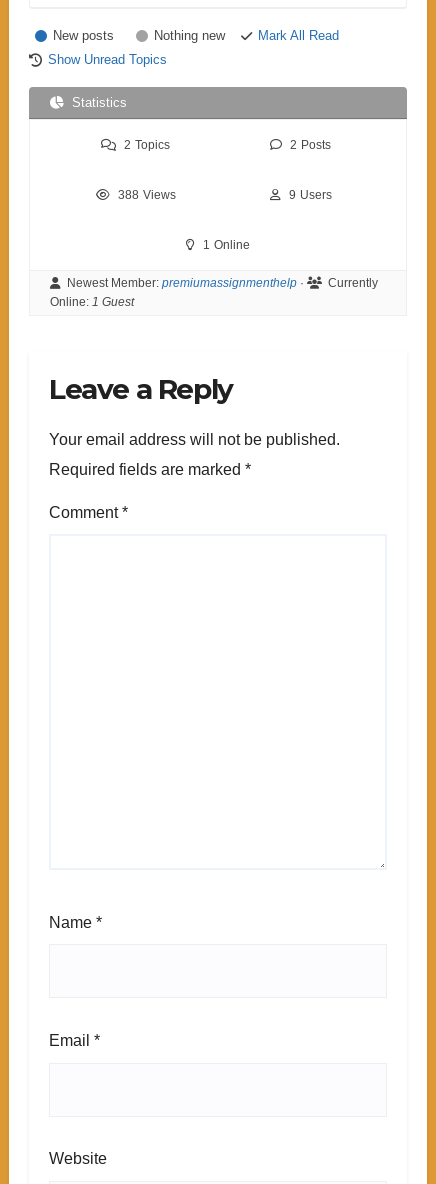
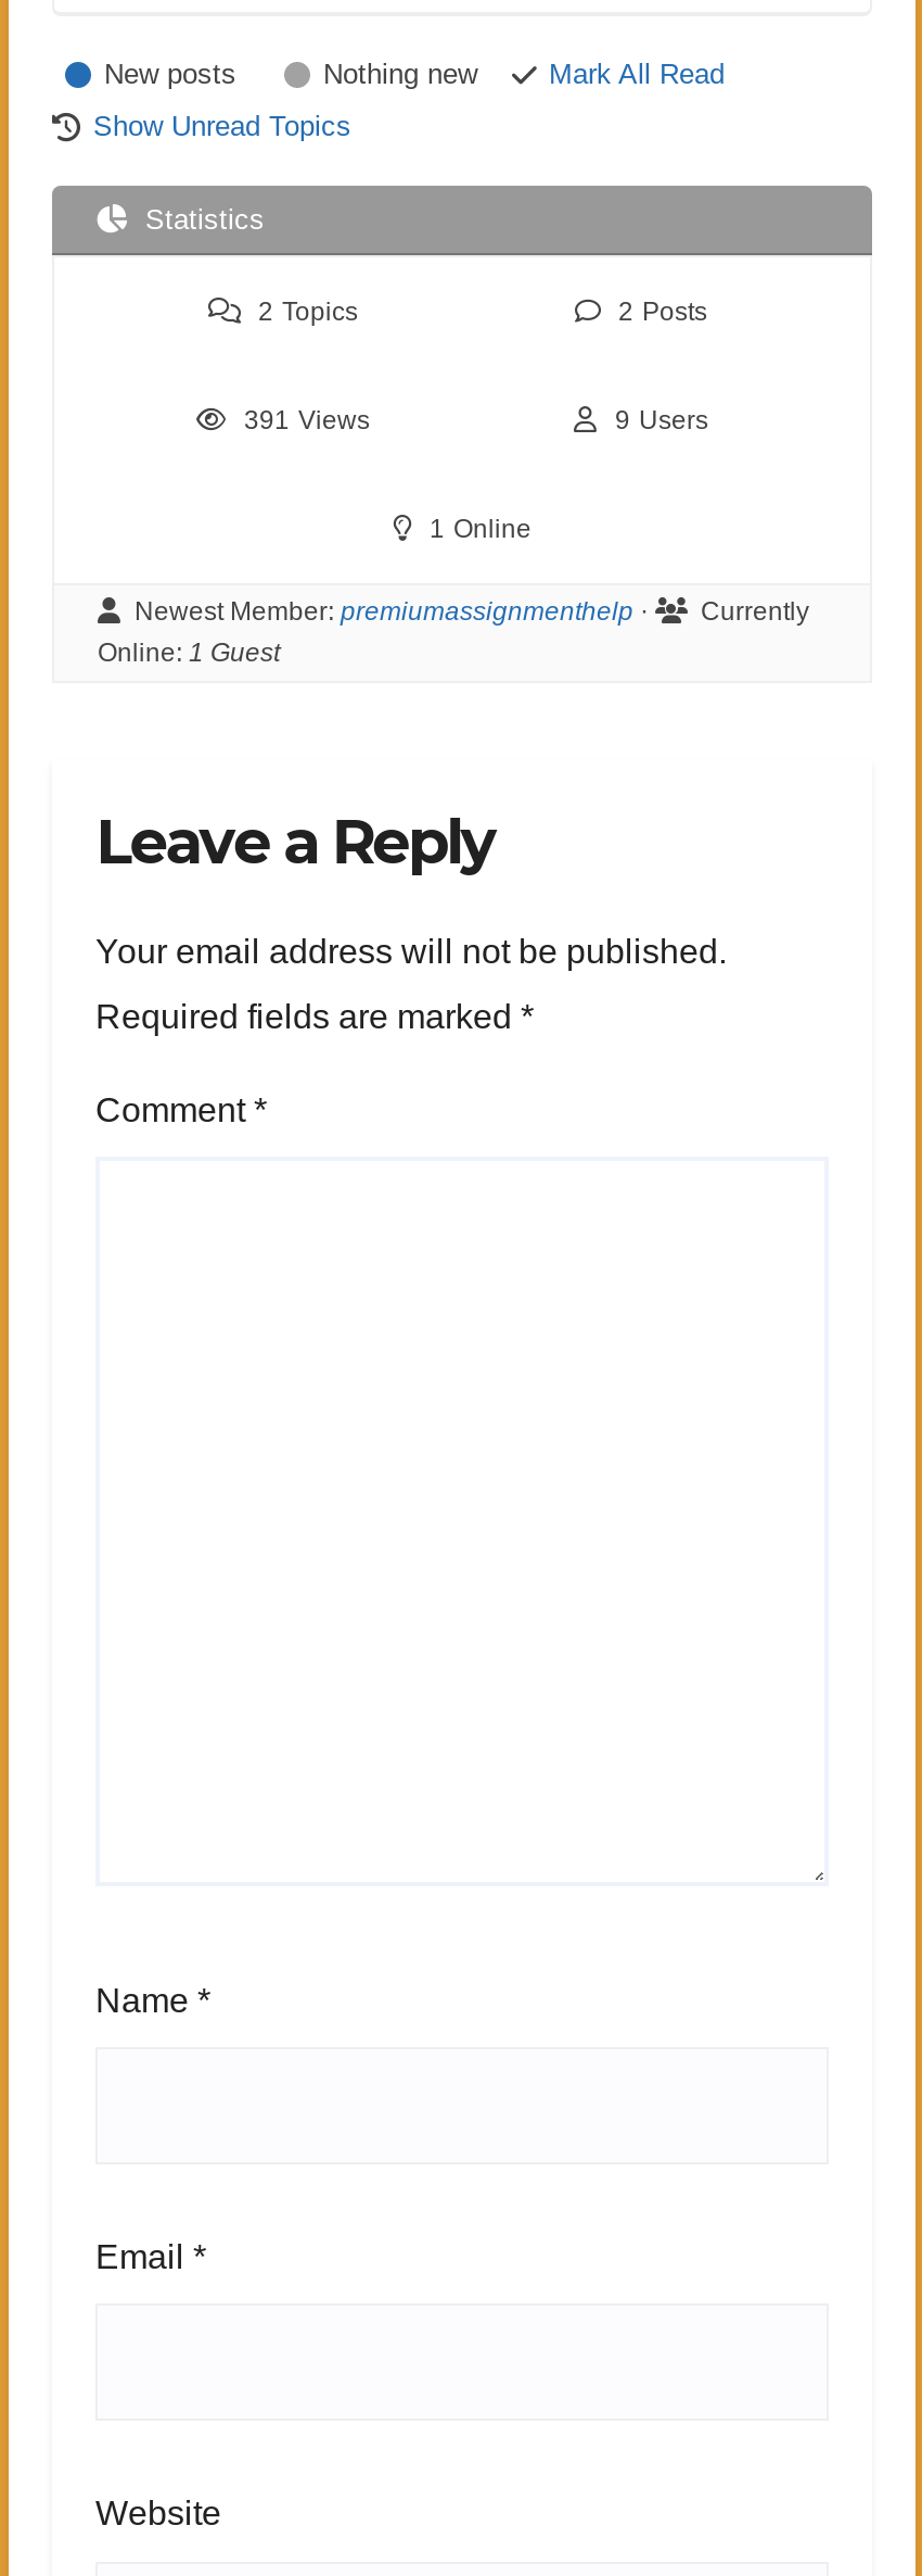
[117,188,175,202] 388 Views -> [244,405,370,435] 391 Views

